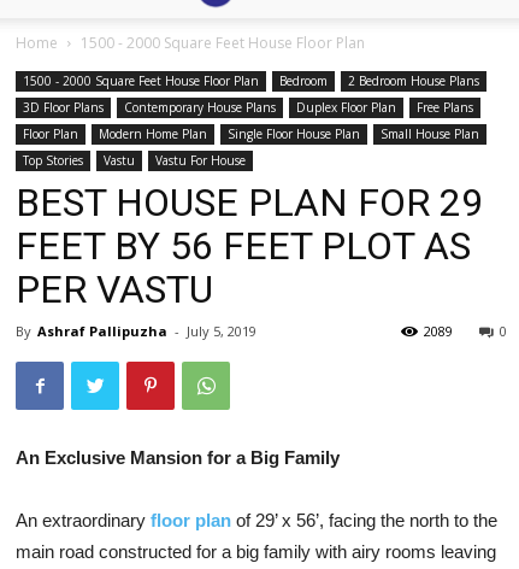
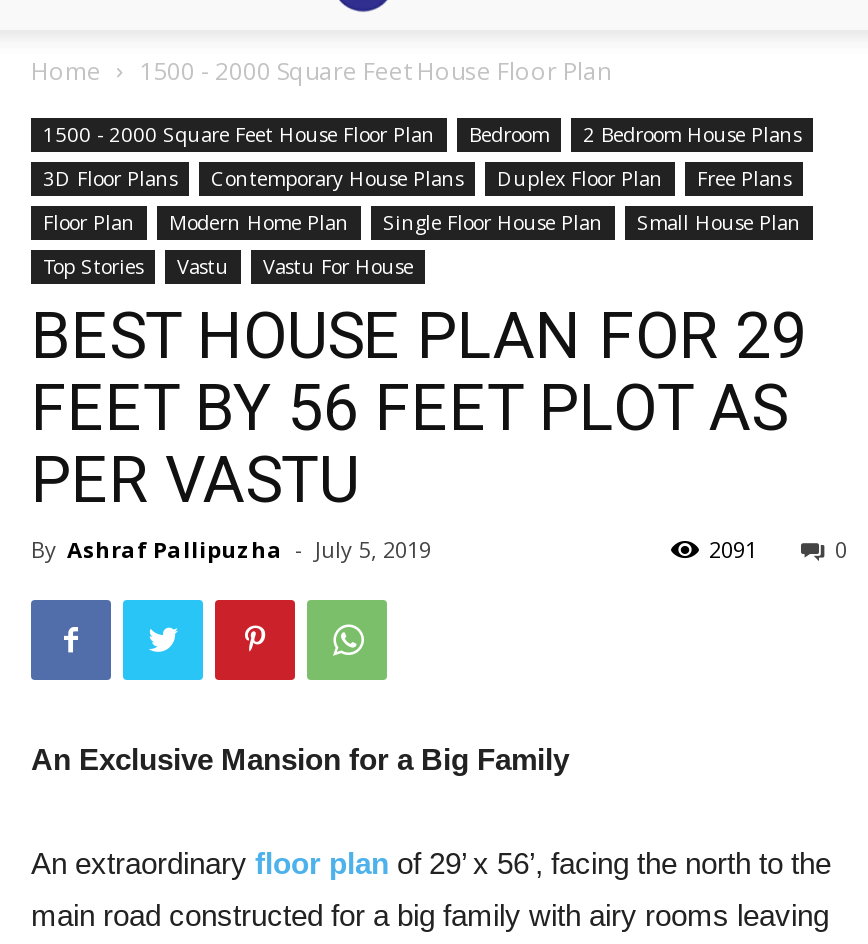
[424,322,453,340] 2089 -> [709,534,757,564] 2091

